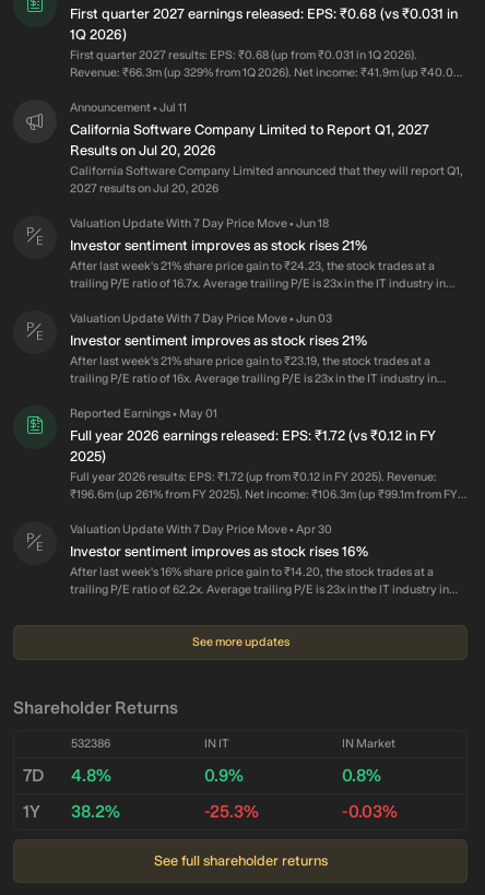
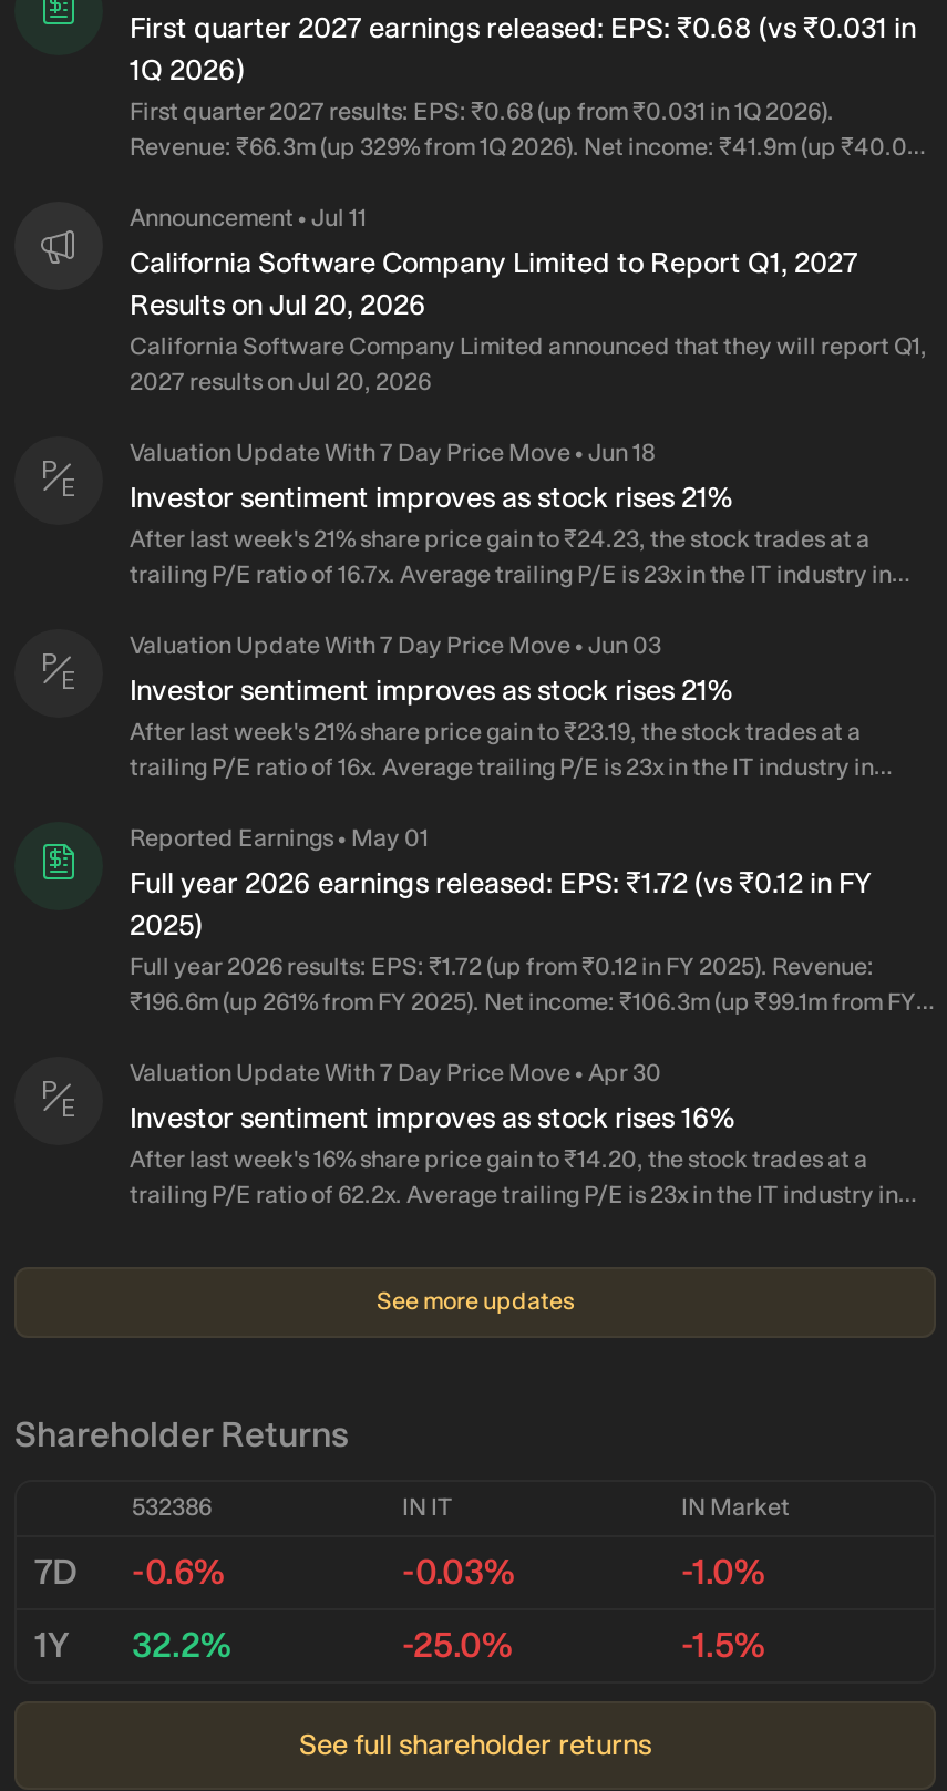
[23,765,111,785] 7D 4.8% -> [34,1550,225,1592] 7D -0.6%
[204,765,244,785] 0.9% -> [402,1550,515,1592] -0.03%
[342,765,381,785] 0.8% -> [681,1550,765,1592] -1.0%
[23,801,120,821] 1Y 38.2% -> [34,1623,231,1665] 1Y 32.2%
[204,801,259,821] -25.3% -> [402,1623,513,1665] -25.0%
[342,801,398,821] -0.03% -> [681,1623,765,1665] -1.5%

